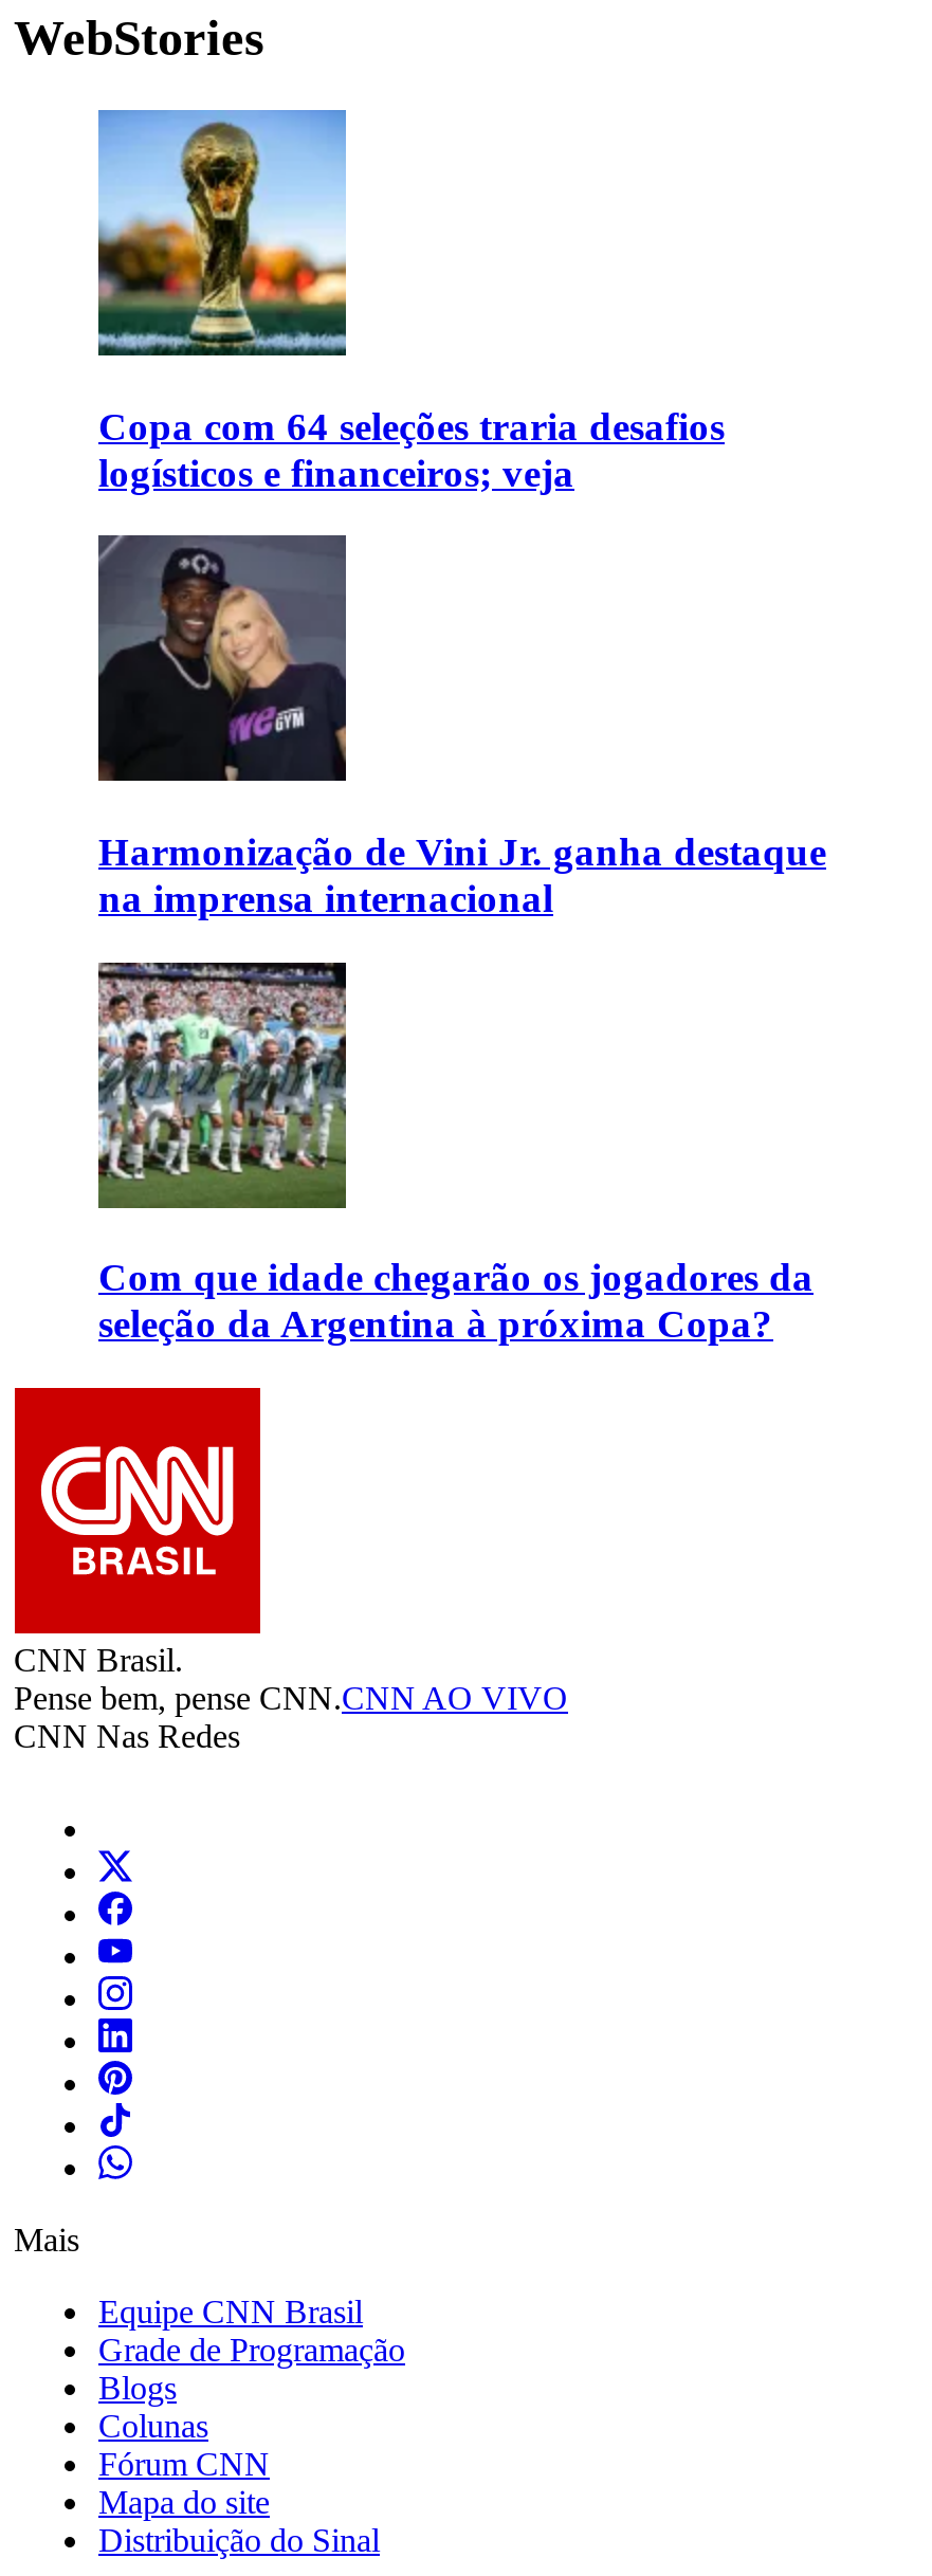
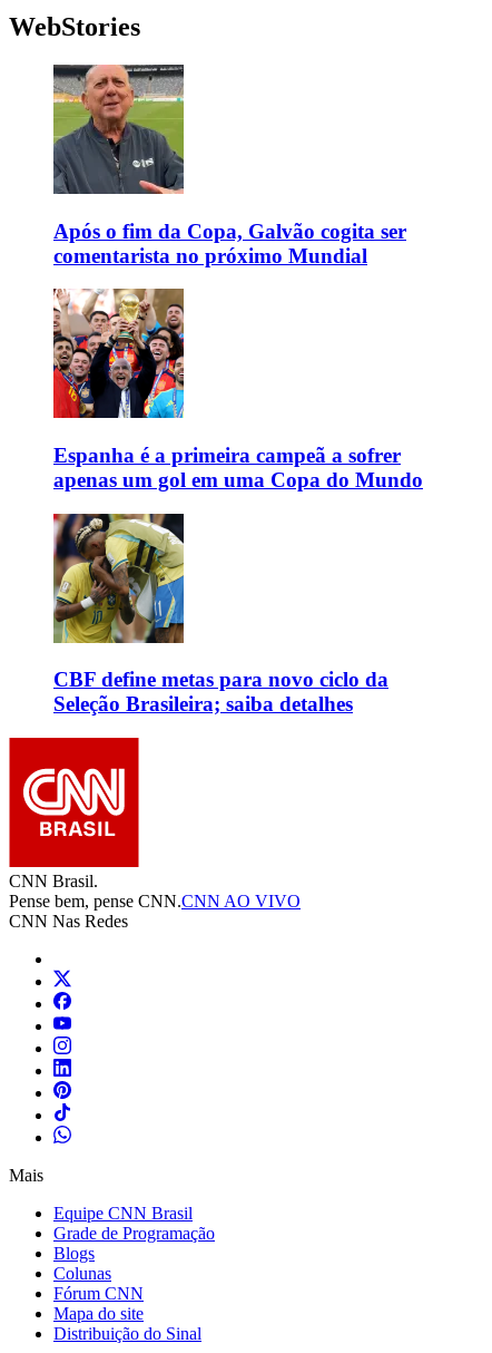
[96,108,725,494] [image] | Copa com 64 seleções traria desafios | logísticos e financeiros; veja -> [52,64,406,267] [image] | Após o fim da Copa, Galvão cogita ser | comentarista no próximo Mundial
[96,533,826,920] [image] | Harmonização de Vini Jr. ganha destaque | na imprensa internacional -> [52,289,423,491] [image] | Espanha é a primeira campeã a sofrer | apenas um gol em uma Copa do Mundo
[96,961,814,1347] [image] | Com que idade chegarão os jogadores da | seleção da Argentina à próxima Copa? -> [52,513,388,716] [image] | CBF define metas para novo ciclo da | Seleção Brasileira; saiba detalhes

